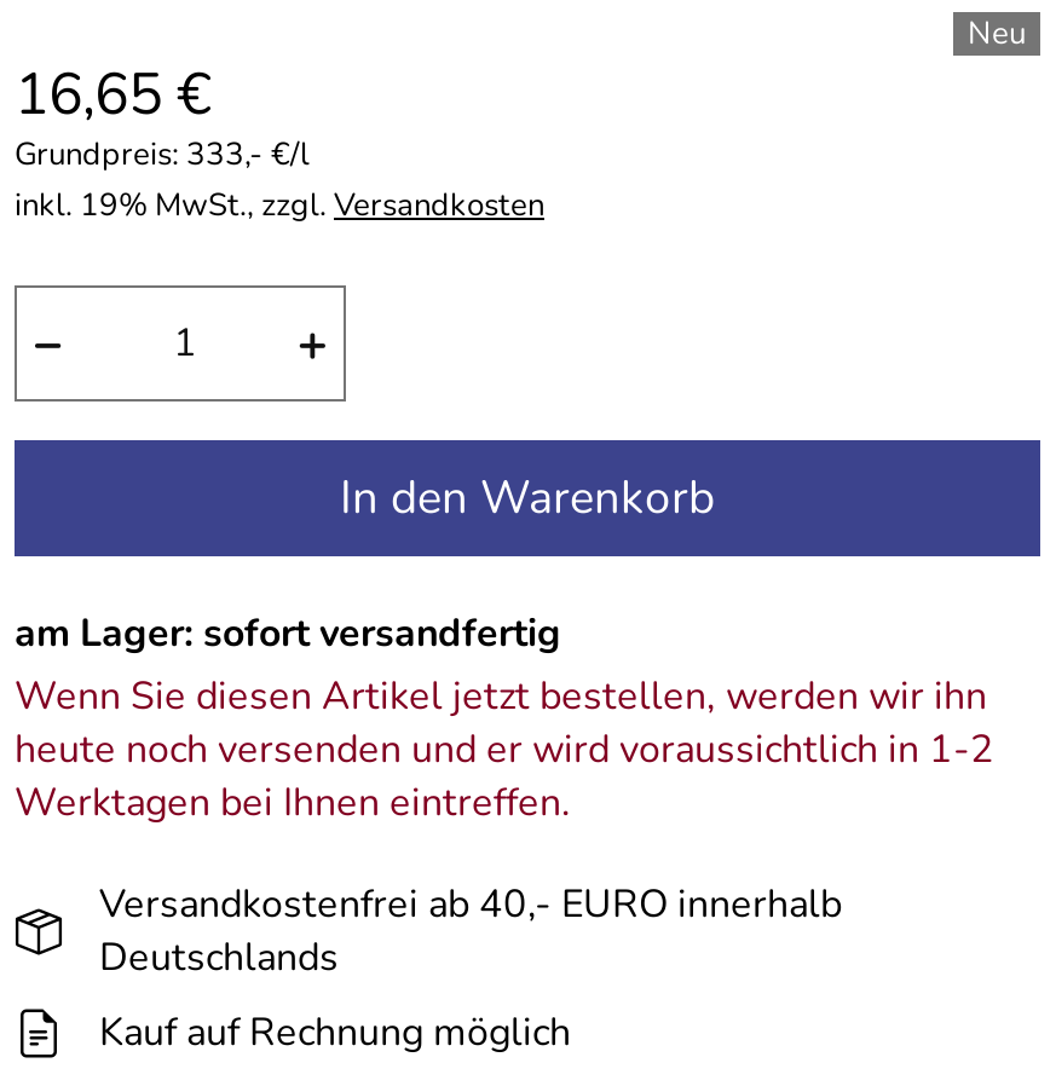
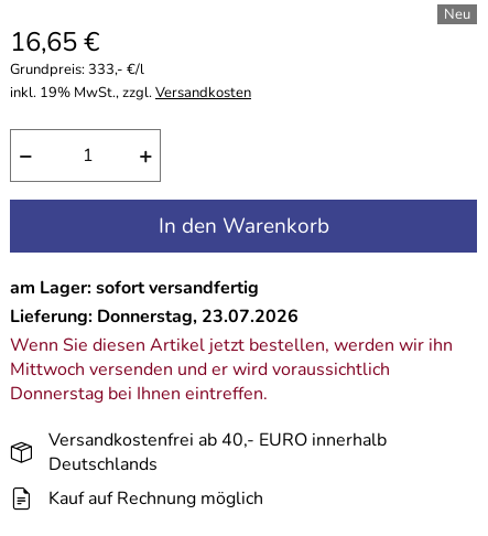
none -> [10,304,299,328] Lieferung: Donnerstag, 23.07.2026
[15,723,994,829] heute noch versenden und er wird voraussichtlich in 1-2 | Werktagen bei Ihnen eintreffen. -> [10,357,390,406] Mittwoch versenden und er wird voraussichtlich | Donnerstag bei Ihnen eintreffen.

